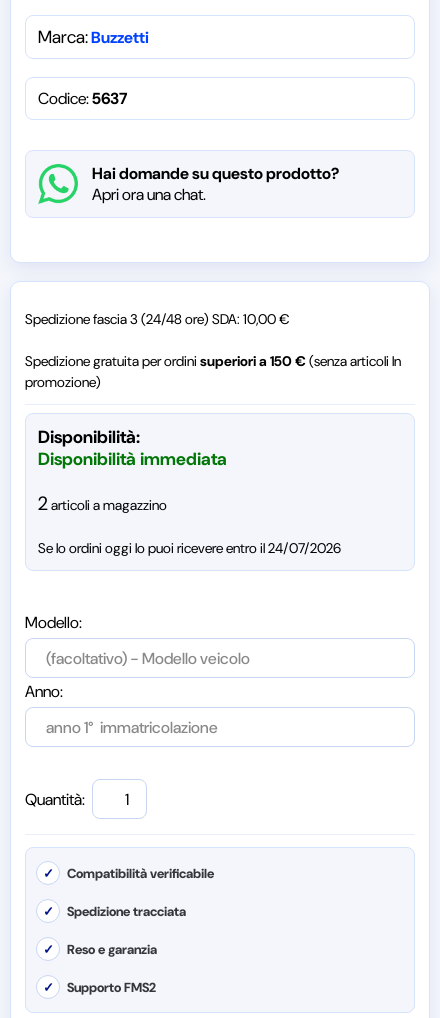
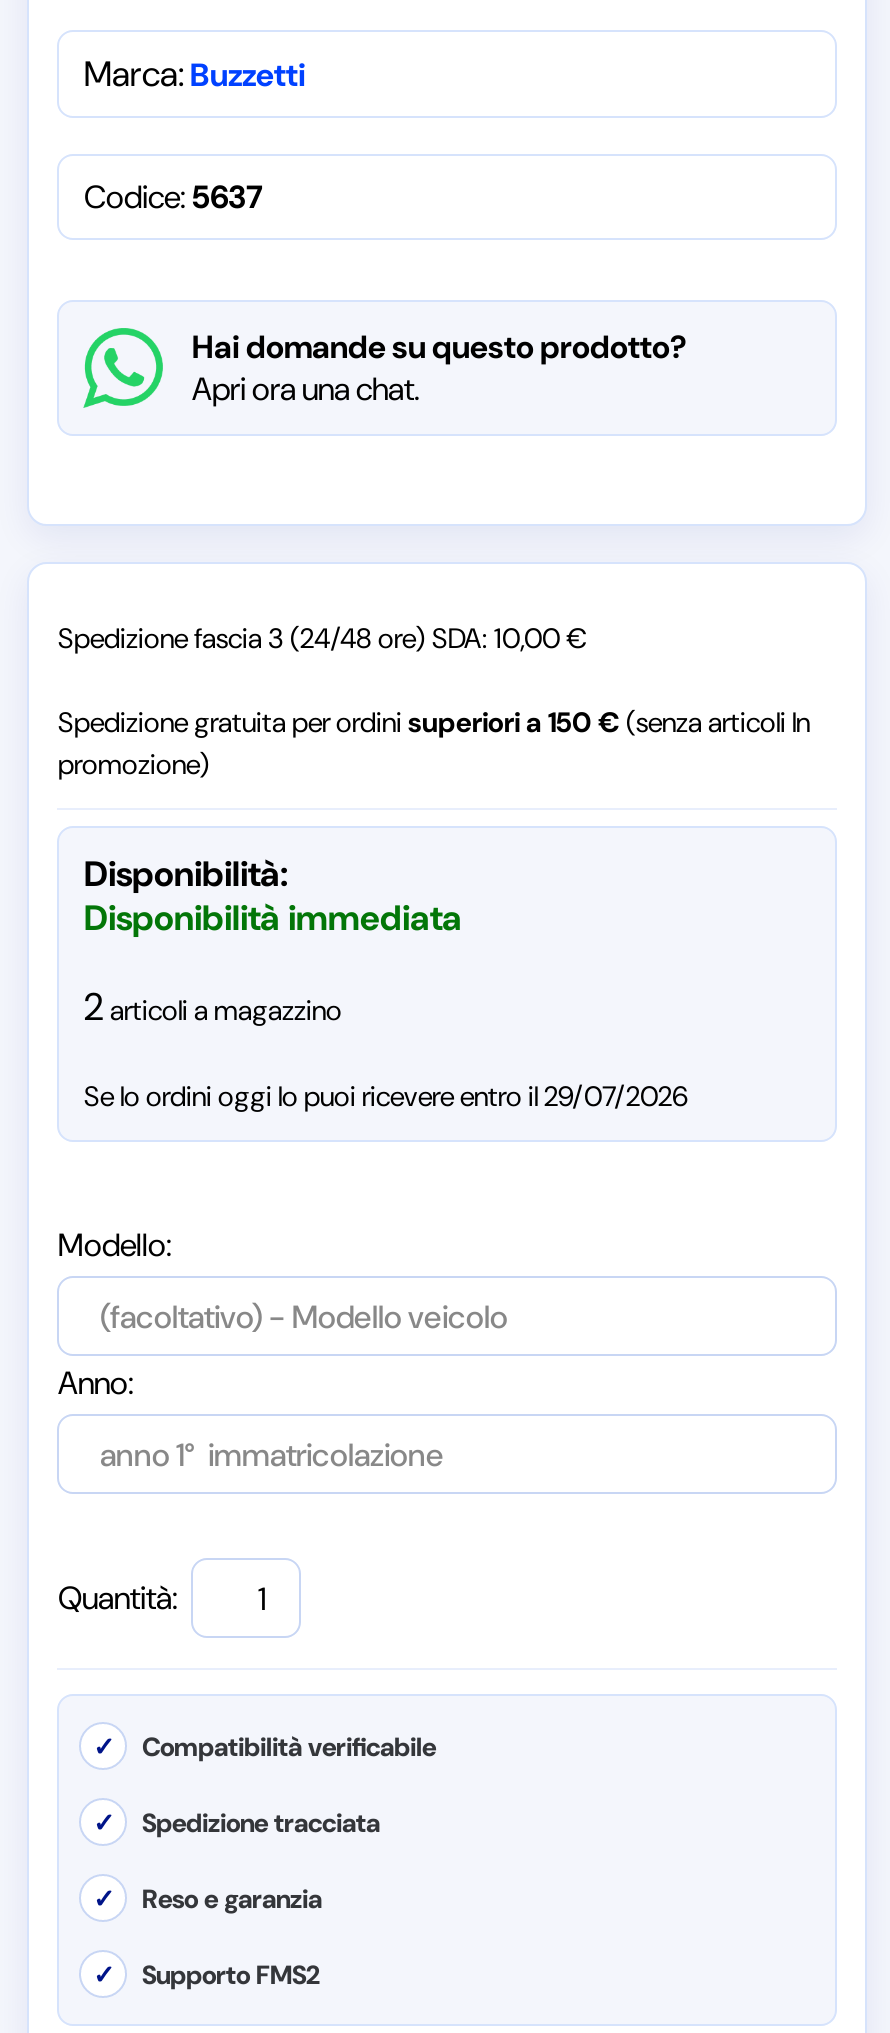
[38,539,341,557] Se lo ordini oggi lo puoi ricevere entro il 24/07/2026 -> [84,1078,688,1114] Se lo ordini oggi lo puoi ricevere entro il 29/07/2026

